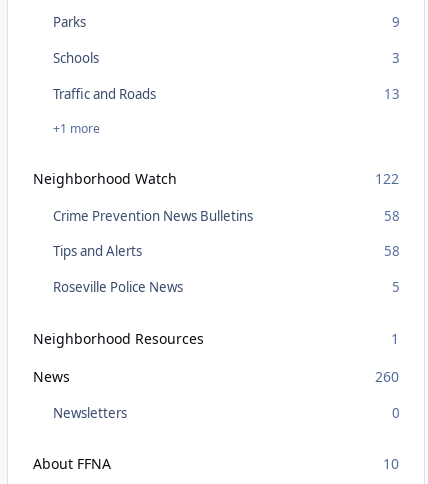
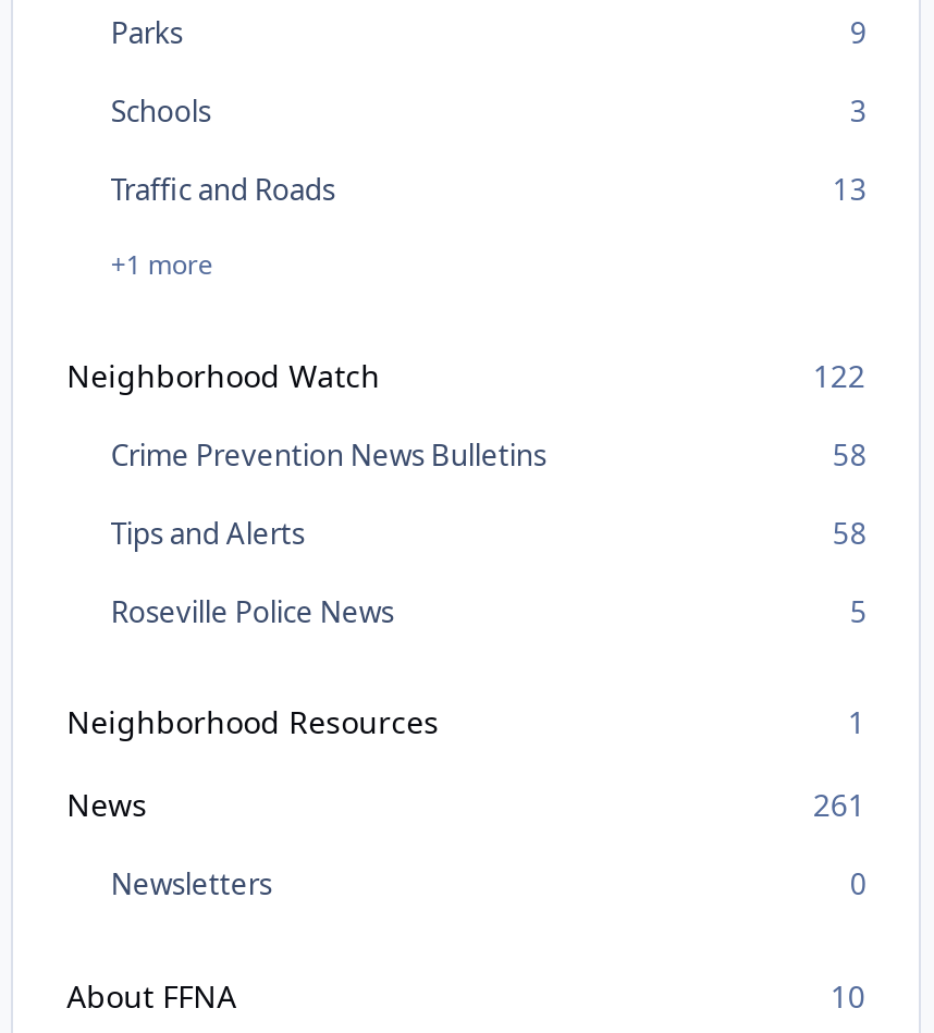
[375,366,399,385] 260 -> [813,784,865,825] 261

